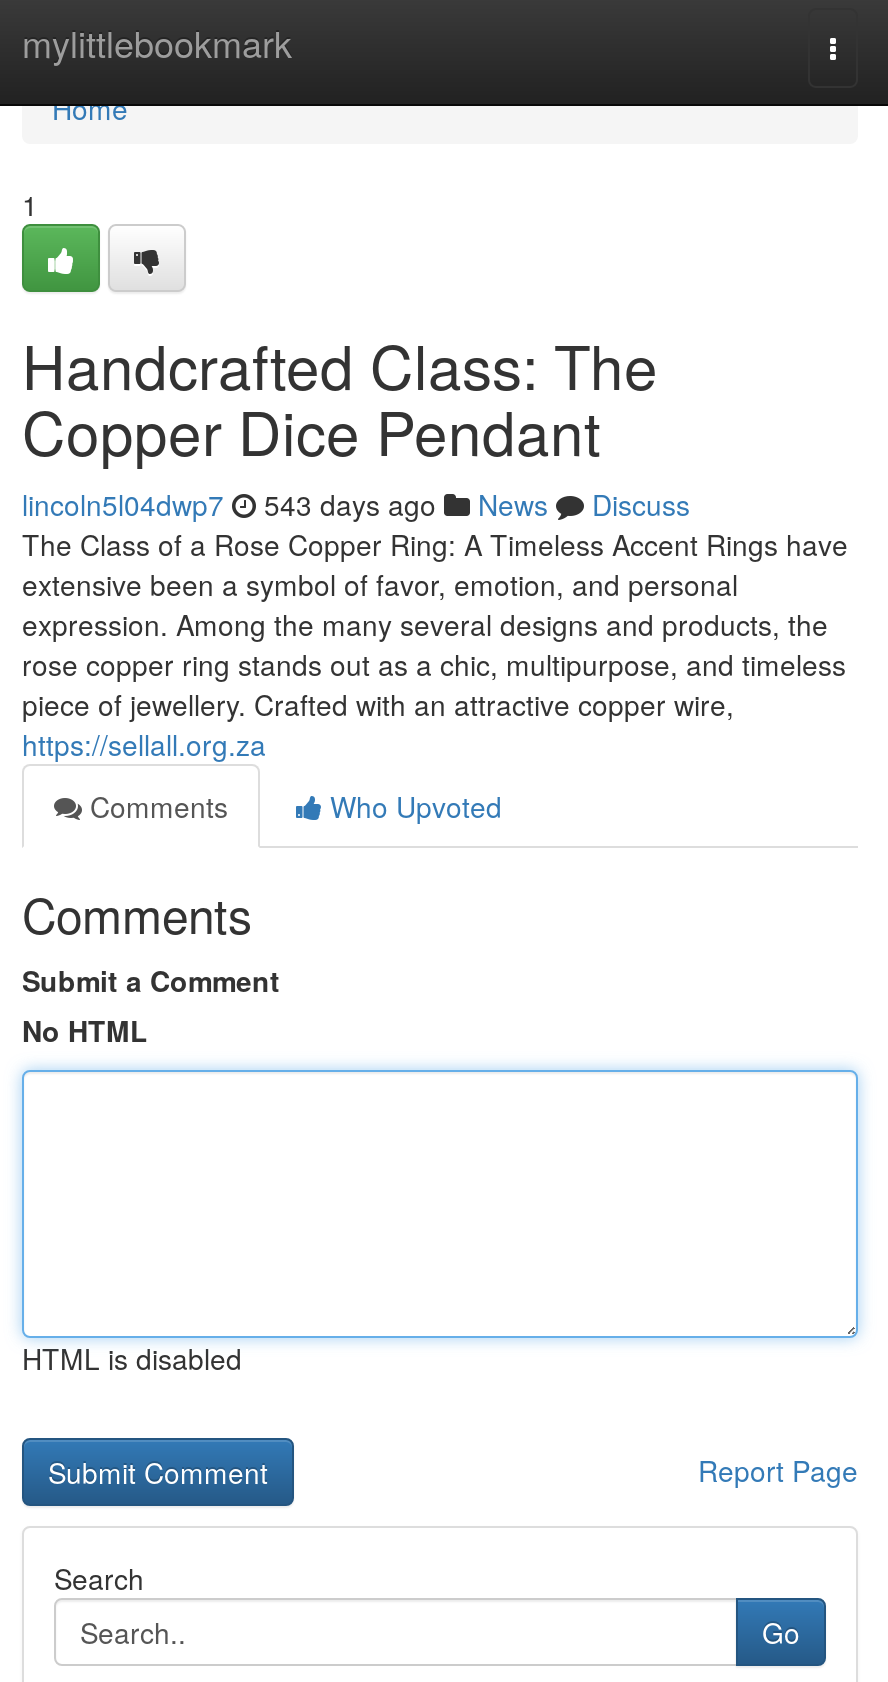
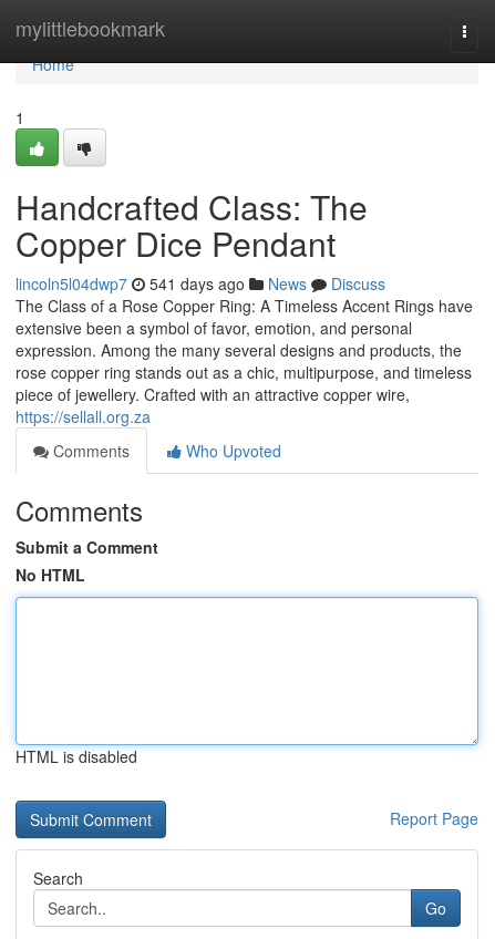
[22,484,690,524] lincoln5l04dwp7 543 days ago News Discuss -> [16,272,385,295] lincoln5l04dwp7 541 days ago News Discuss

